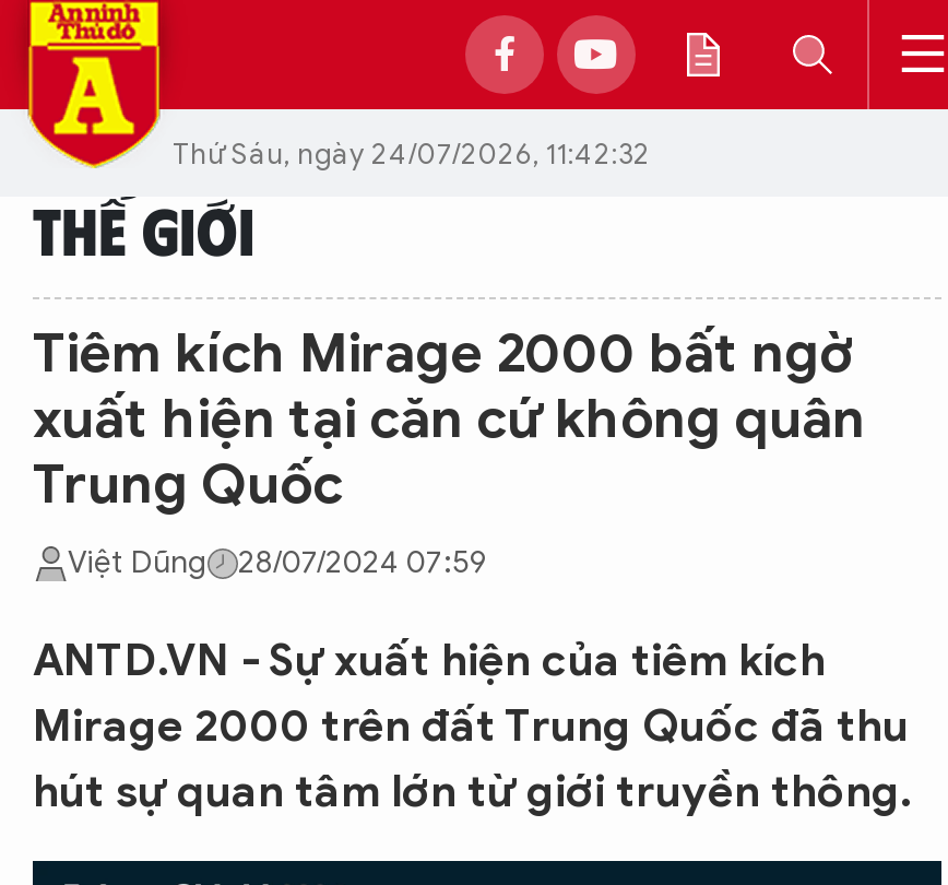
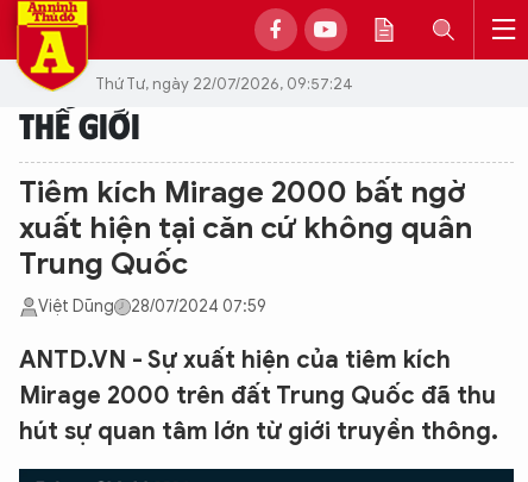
[173,134,651,172] Thứ Sáu, ngày 24/07/2026, 11:42:32 -> [95,73,353,93] Thứ Tư, ngày 22/07/2026, 09:57:24

